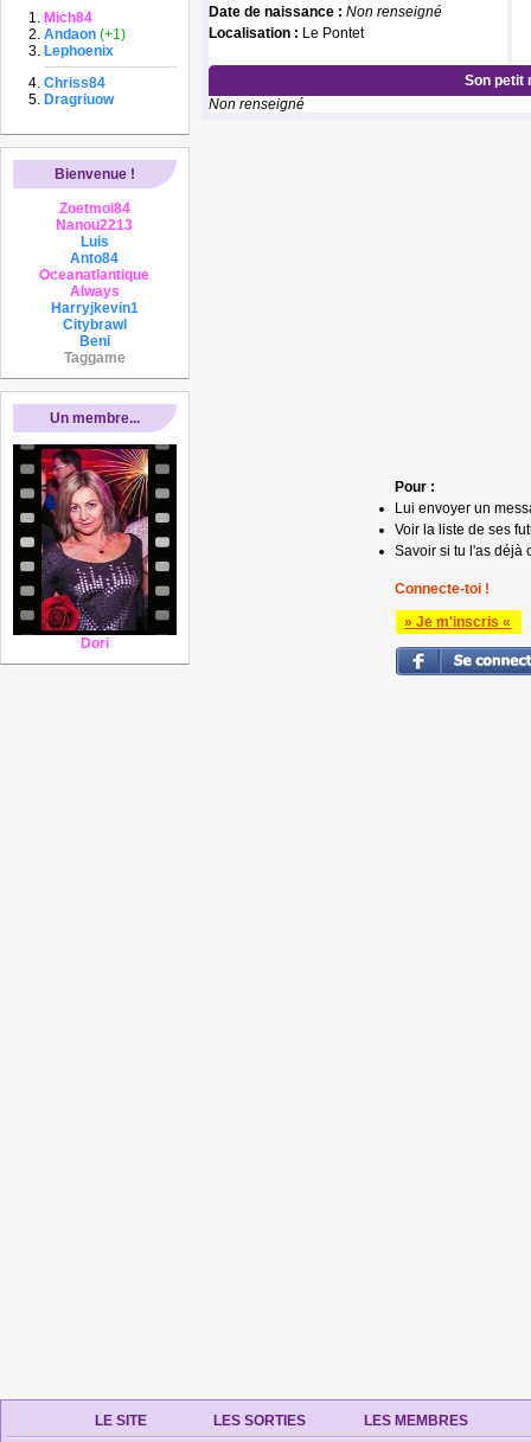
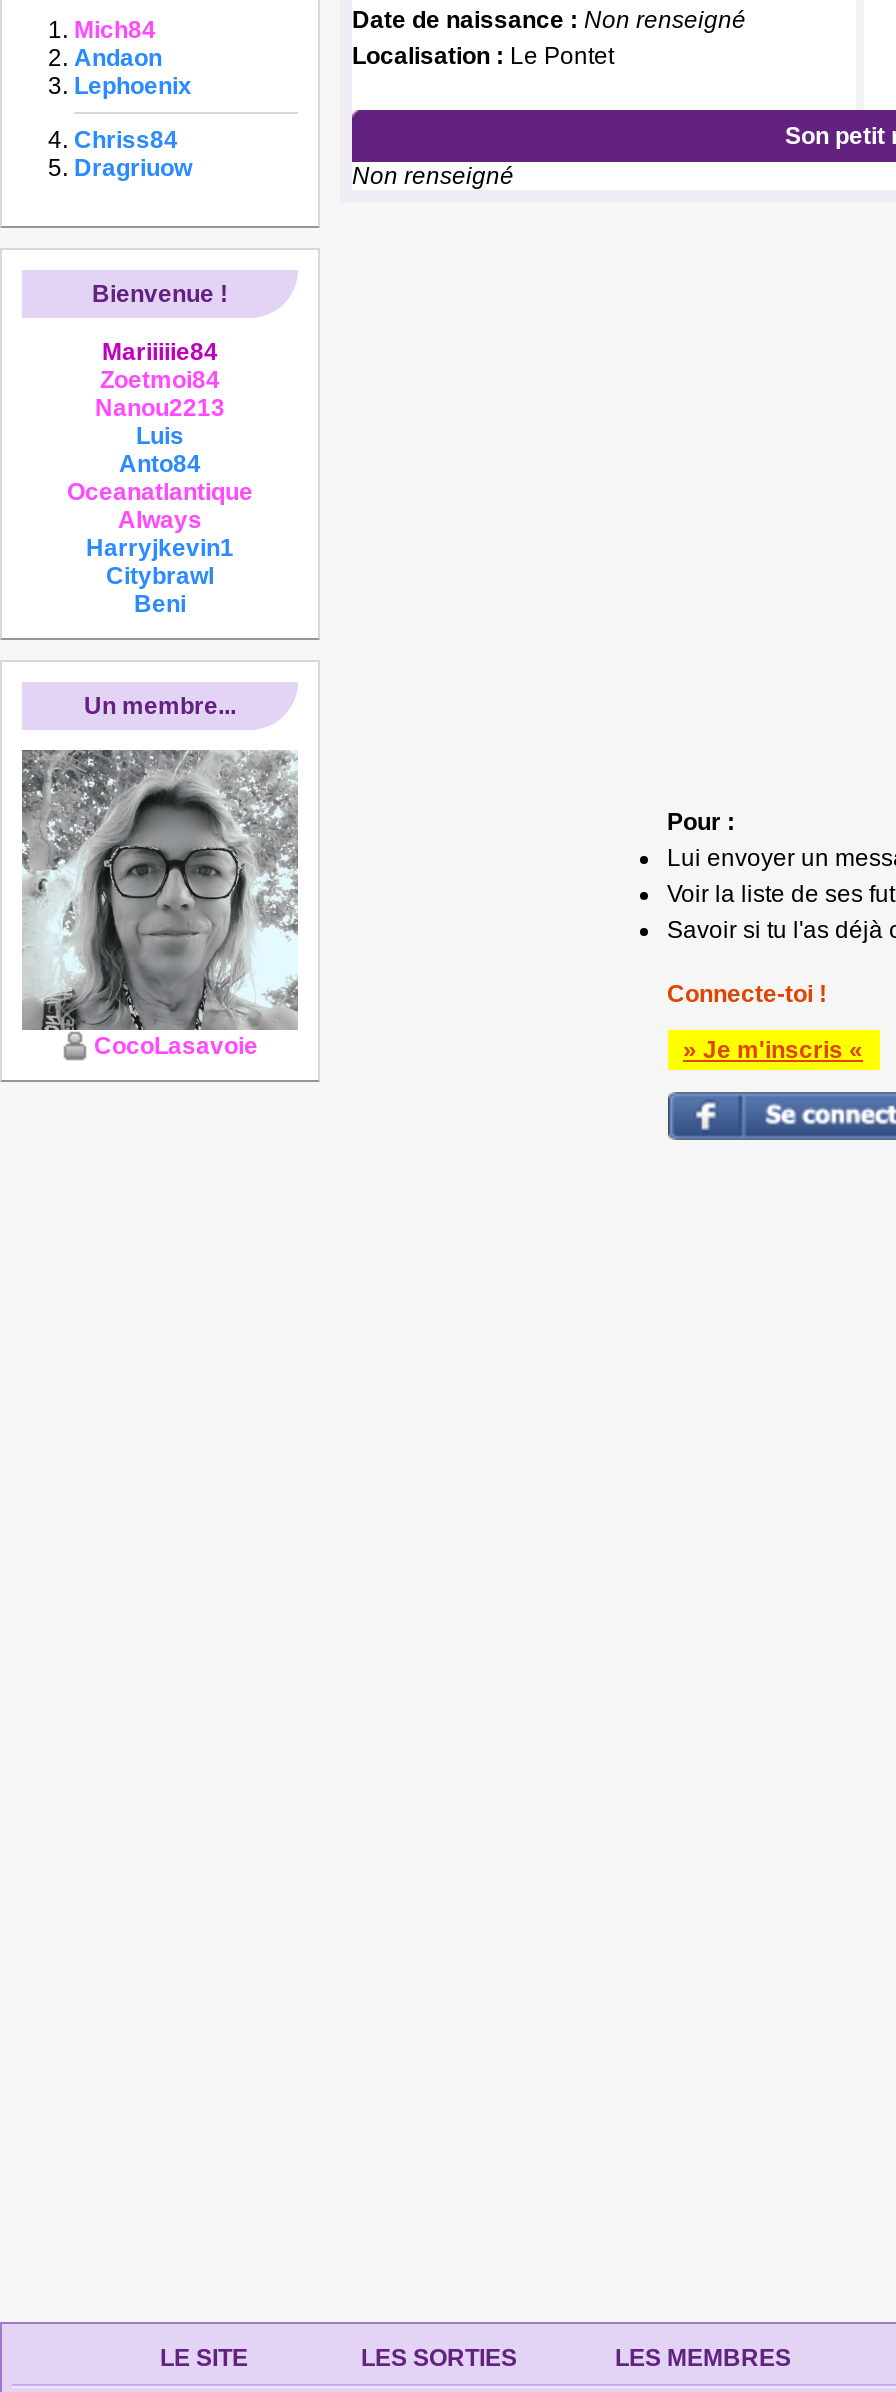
[44,26,126,43] Andaon (+1) -> [74,44,162,72] Andaon
none -> [102,338,218,366] Mariiiiie84
[64,350,126,366] Taggame -> none
[12,443,178,652] [image] | Dori -> [20,748,298,1060] [image] | CocoLasavoie

